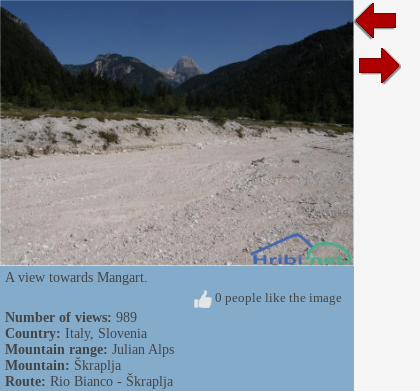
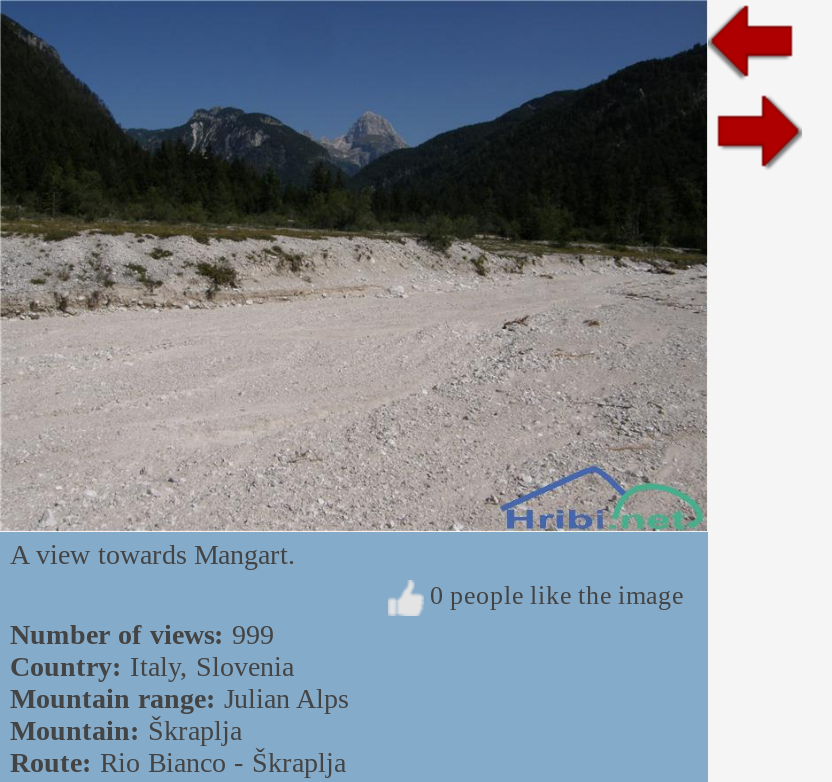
[5,309,137,324] Number of views: 989 -> [10,619,274,649] Number of views: 999

